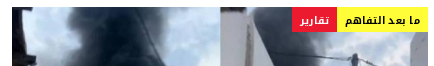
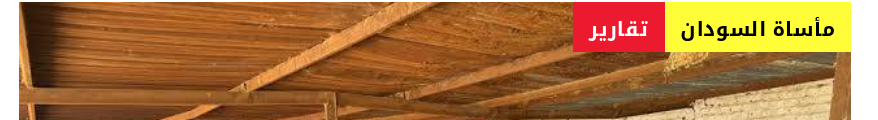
[350,11,425,30] ما بعد التفاهم -> [690,10,845,48] مأساة السودان

